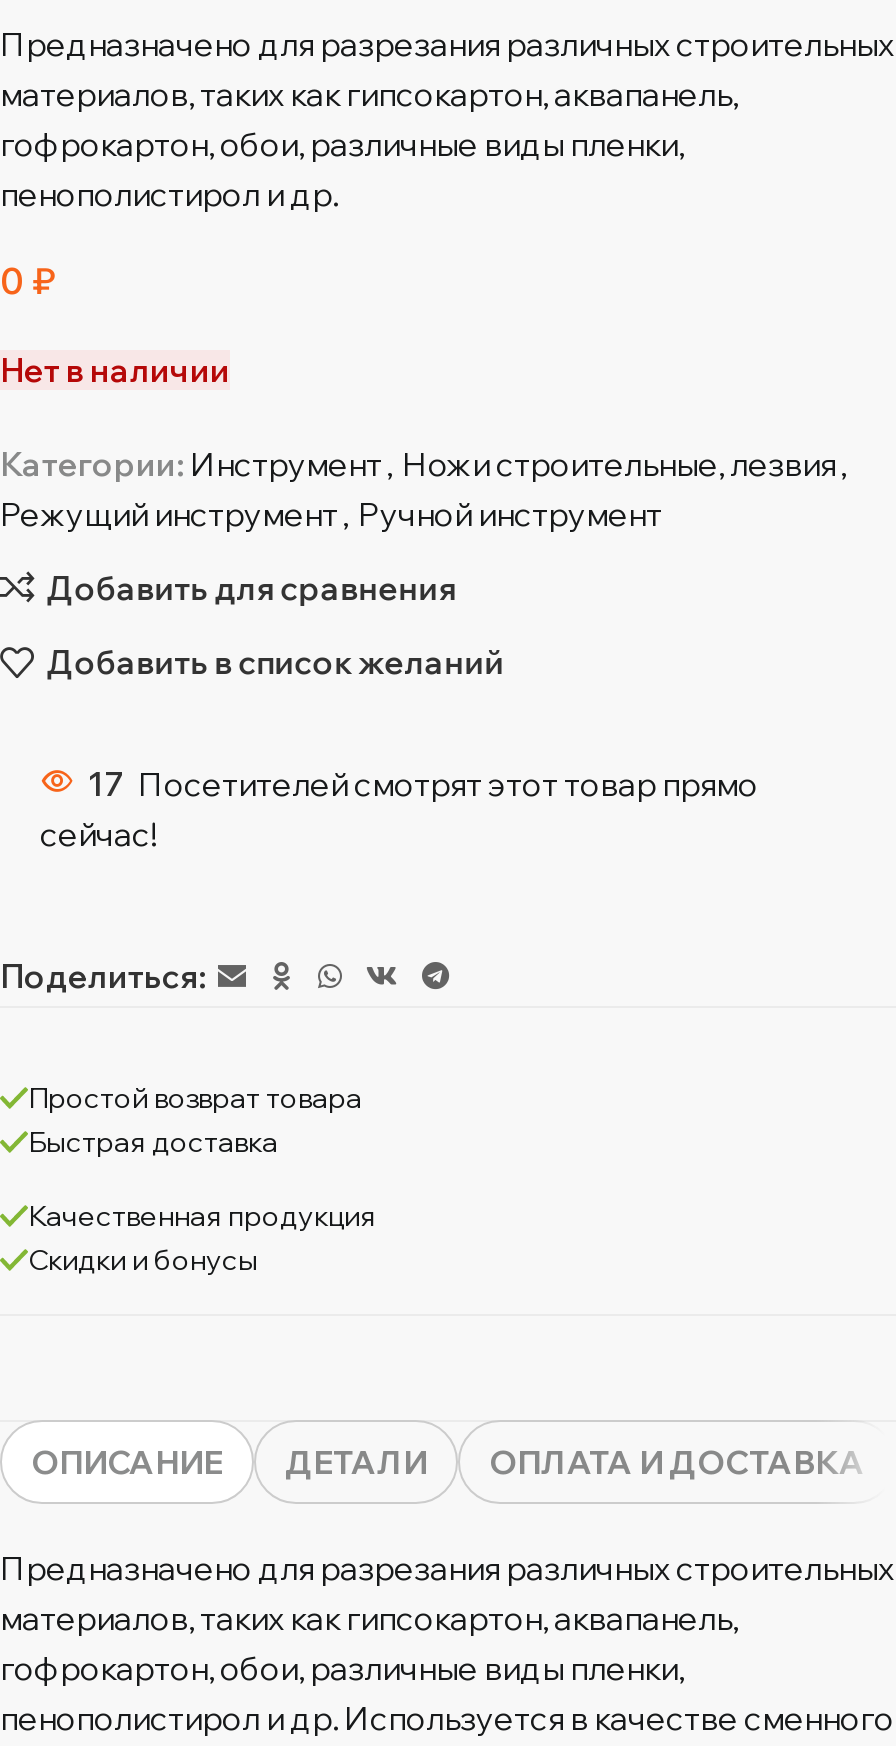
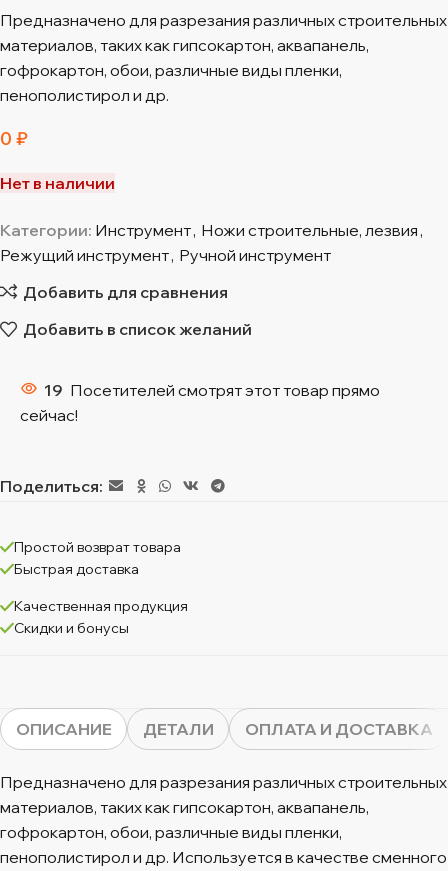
[88,763,758,803] 17 Посетителей смотрят этот товар прямо -> [44,380,380,400] 19 Посетителей смотрят этот товар прямо

